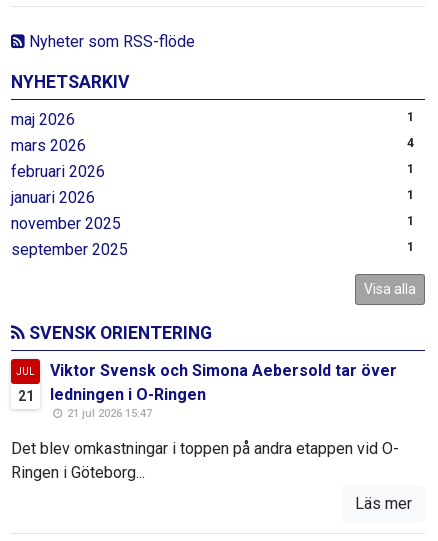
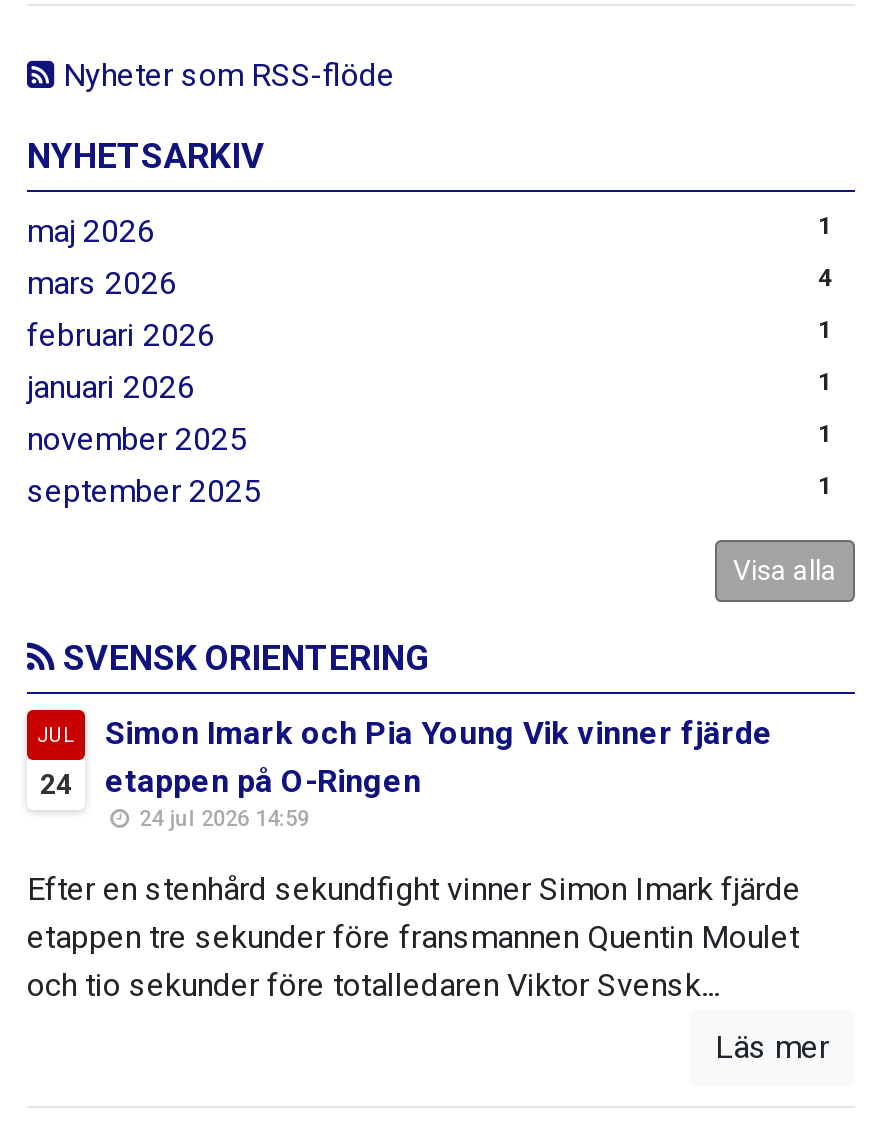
[50,361,397,420] Viktor Svensk och Simona Aebersold tar över | ledningen i O-Ringen | 21 jul 2026 15:47 -> [105,714,773,832] Simon Imark och Pia Young Vik vinner fjärde | etappen på O-Ringen | 24 jul 2026 14:59
[17,388,33,404] 21 -> [40,768,72,800] 24
[11,439,399,482] Det blev omkastningar i toppen på andra etappen vid O- | Ringen i Göteborg... -> [27,870,801,1004] Efter en stenhård sekundfight vinner Simon Imark fjärde | etappen tre sekunder före fransmannen Quentin Moulet | och tio sekunder före totalledaren Viktor Svensk...

